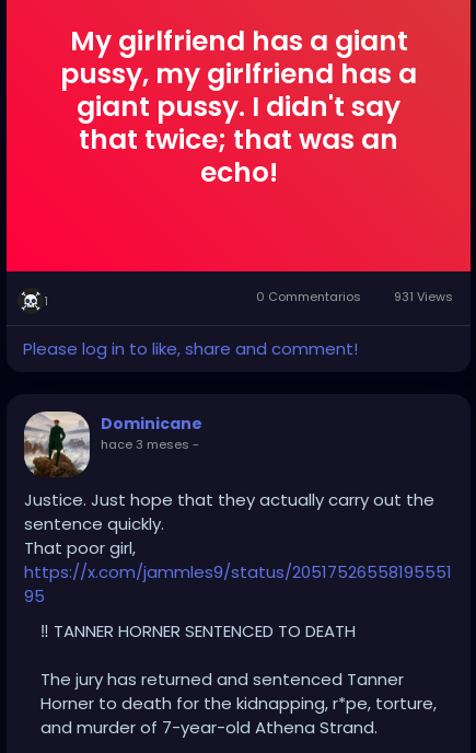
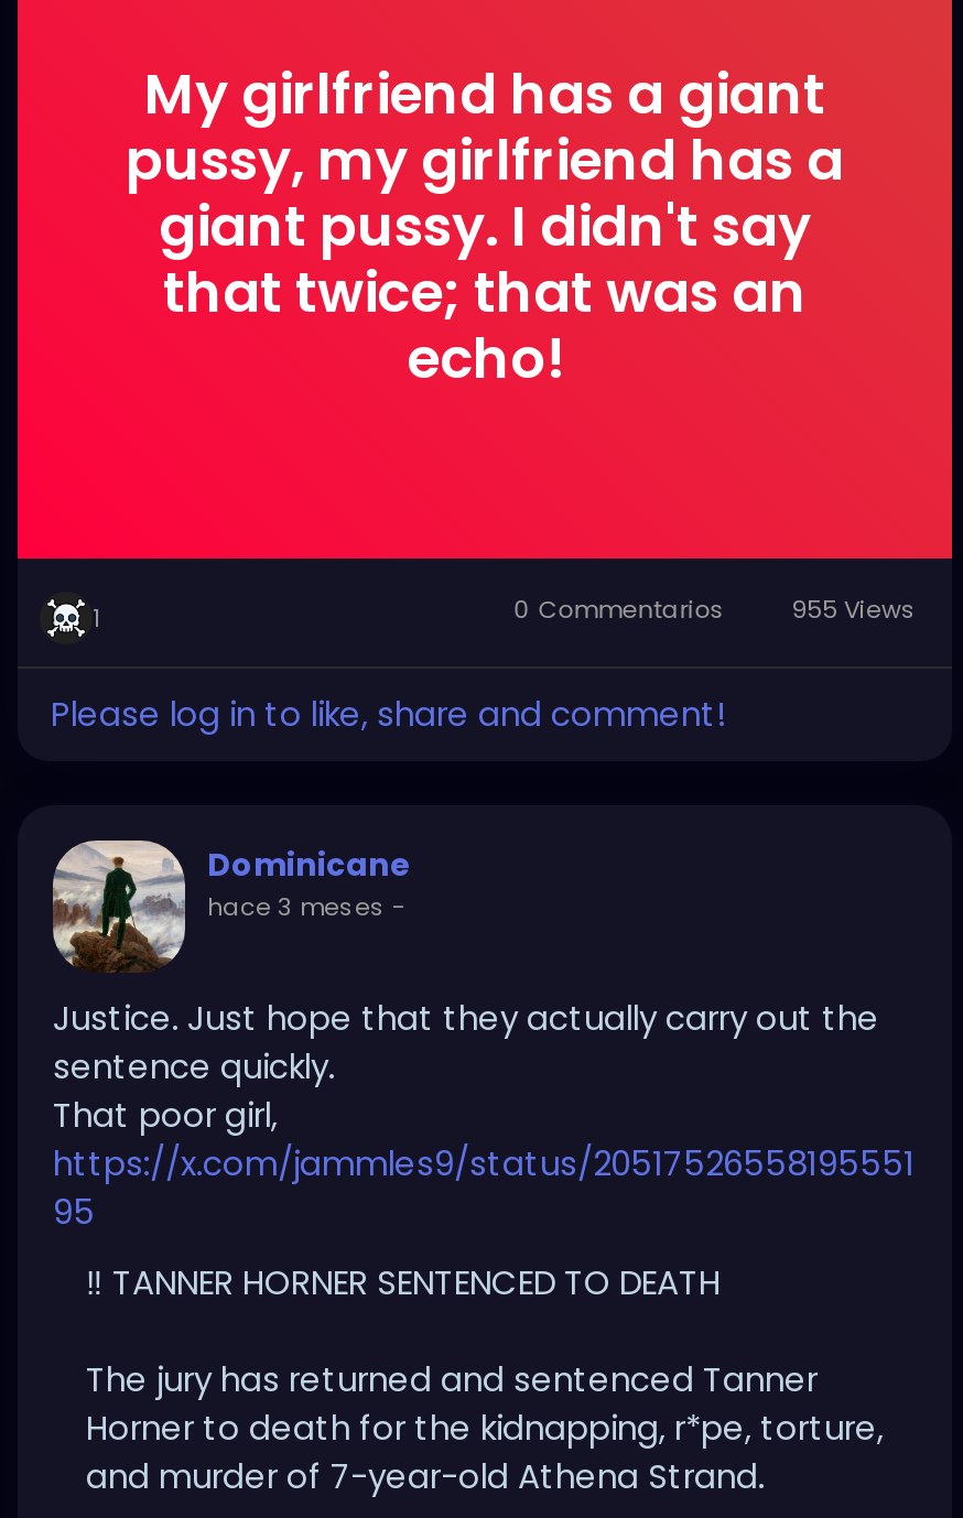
[253,288,453,306] 0 Commentarios 931 Views -> [507,592,917,627] 0 Commentarios 955 Views

